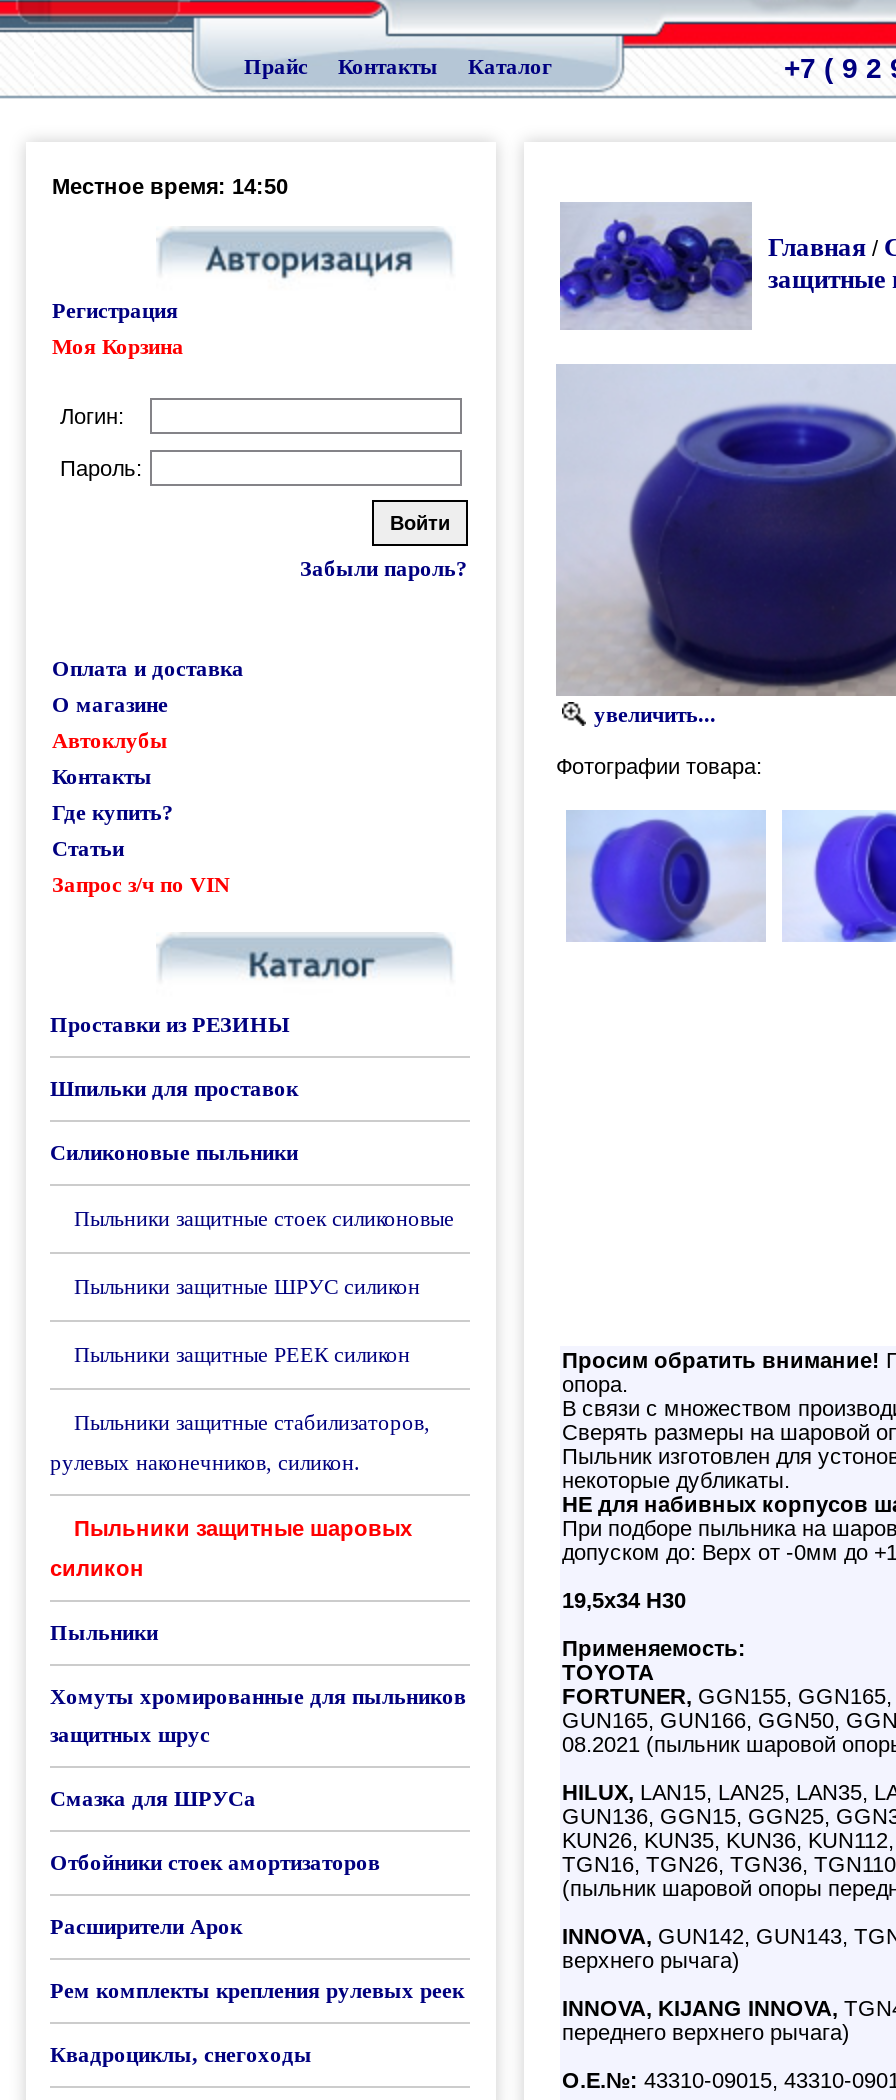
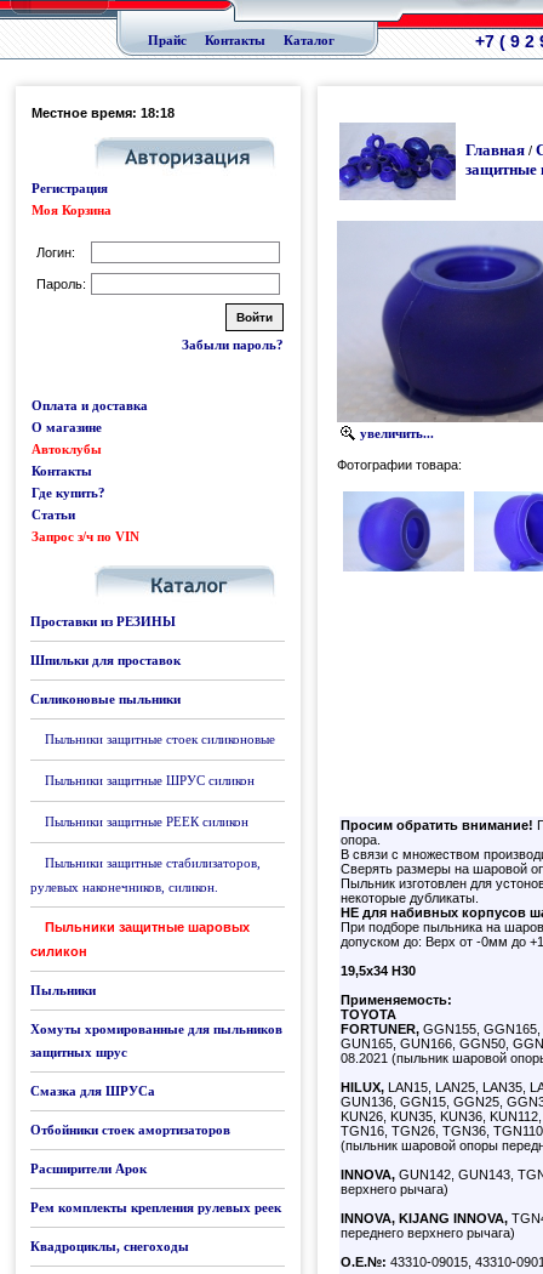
[52,174,288,198] Местное время: 14:50 -> [32,106,175,120] Местное время: 18:18

